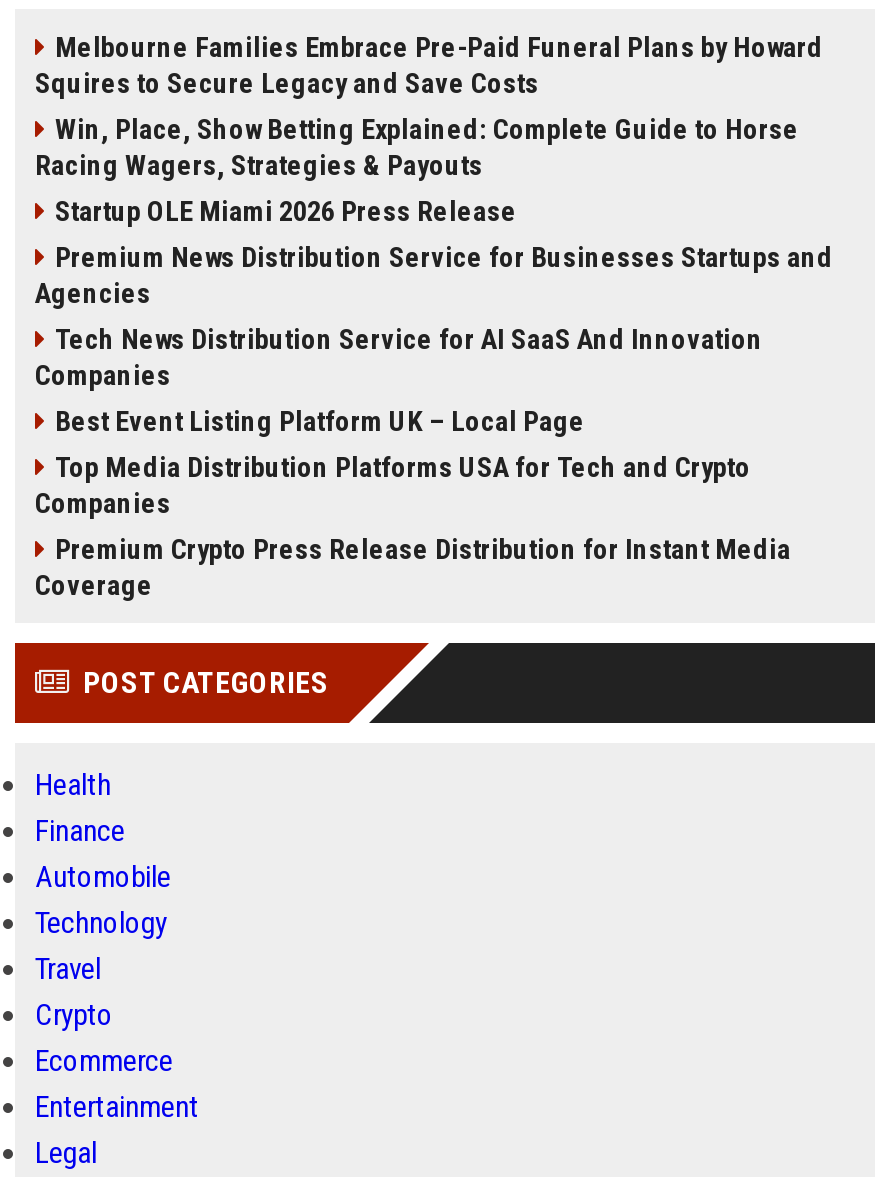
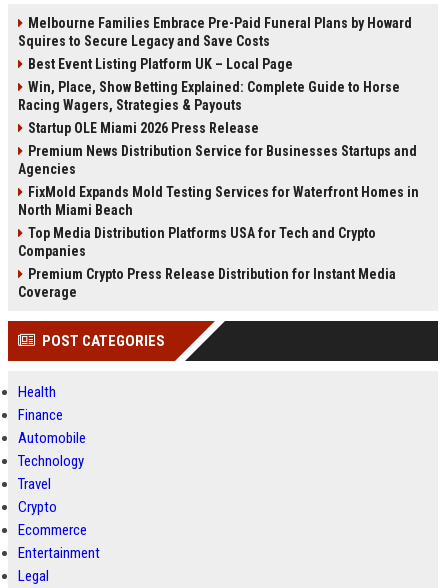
moved [35,113,833,309] -> [18,79,417,177]: Win, Place, Show Betting Explained: Complete Guide to Horse | Racing Wagers, Strategies & Payouts | Startup OLE Miami 2026 Press Release | Premium News Distribution Service for Businesses Startups and | Agencies
[35,323,763,391] Tech News Distribution Service for AI SaaS And Innovation | Companies -> [18,184,419,218] FixMold Expands Mold Testing Services for Waterfront Homes in | North Miami Beach
moved [55,405,585,437] -> [28,56,293,72]: Best Event Listing Platform UK – Local Page

